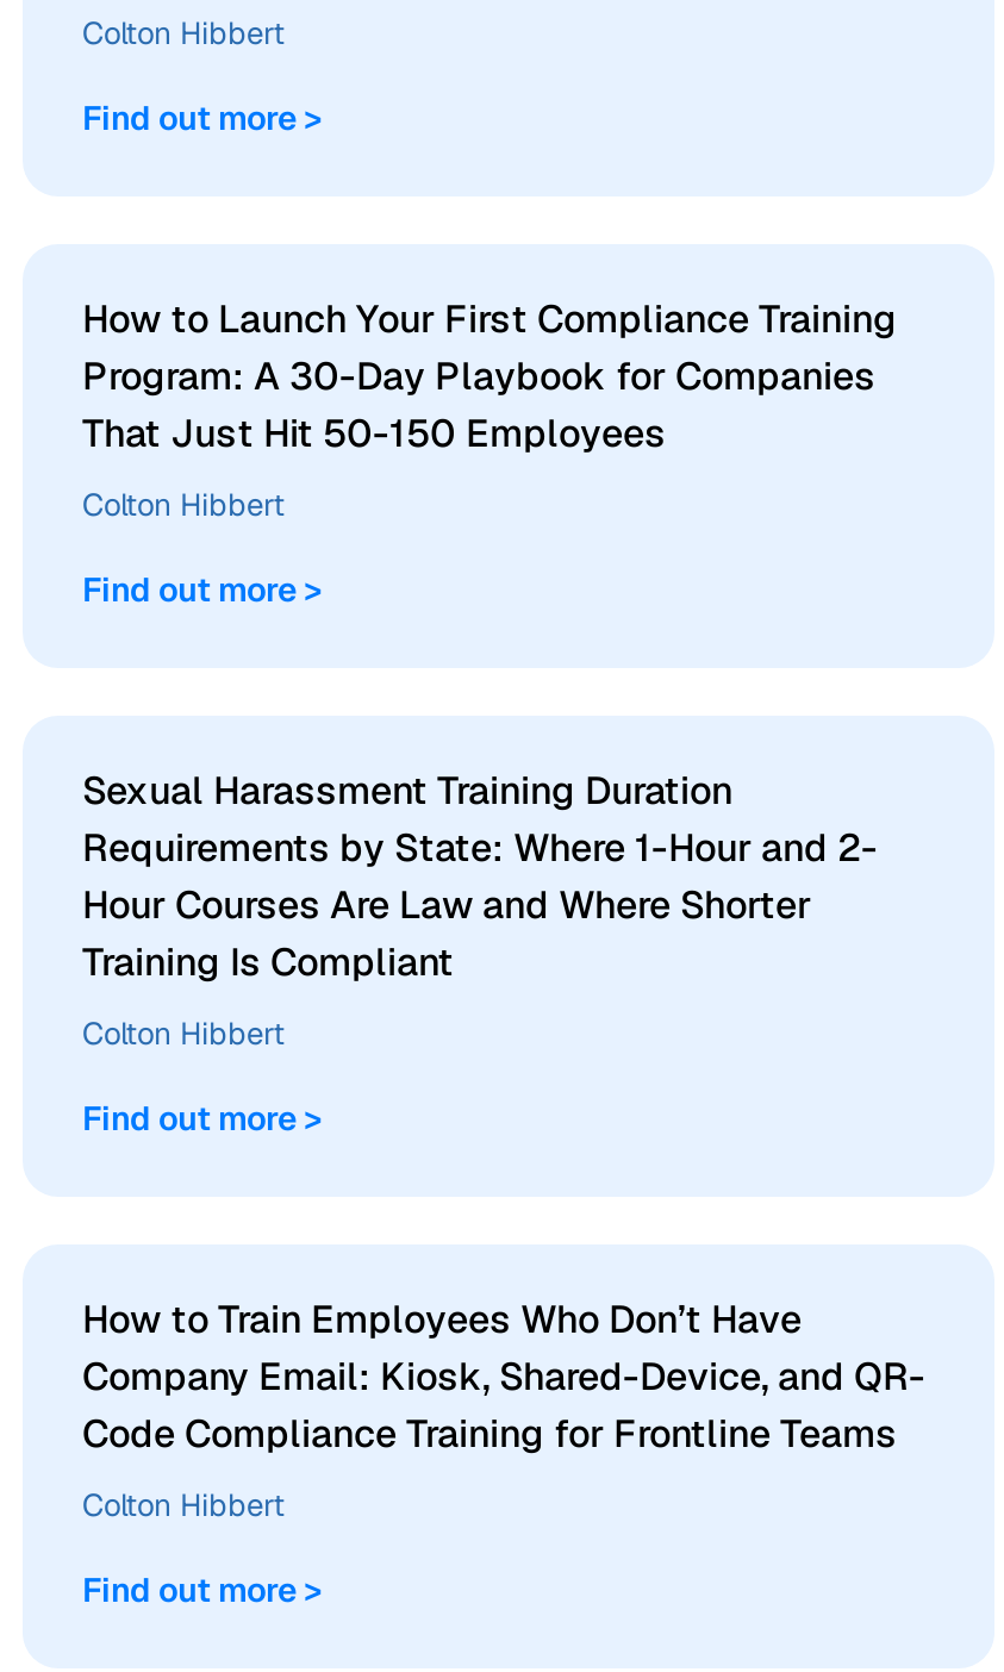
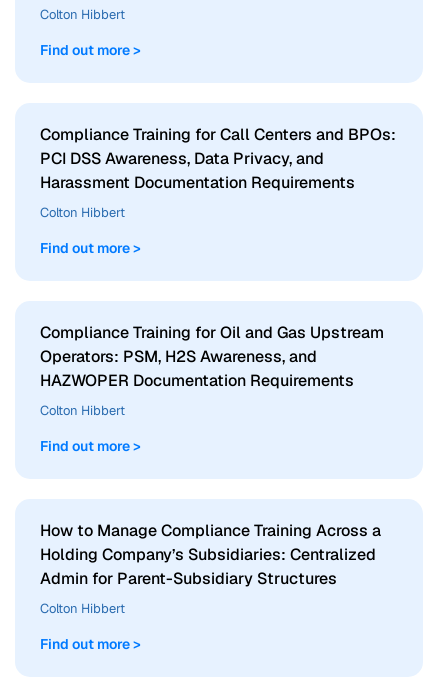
[82,294,897,458] How to Launch Your First Compliance Training | Program: A 30-Day Playbook for Companies | That Just Hit 50-150 Employees -> [40,124,396,193] Compliance Training for Call Centers and BPOs: | PCI DSS Awareness, Data Privacy, and | Harassment Documentation Requirements
[82,766,878,987] Sexual Harassment Training Duration | Requirements by State: Where 1-Hour and 2- | Hour Courses Are Law and Where Shorter | Training Is Compliant -> [40,322,384,391] Compliance Training for Oil and Gas Upstream | Operators: PSM, H2S Awareness, and | HAZWOPER Documentation Requirements
[82,1294,925,1459] How to Train Employees Who Don’t Have | Company Email: Kiosk, Shared-Device, and QR- | Code Compliance Training for Frontline Teams -> [40,520,381,589] How to Manage Compliance Training Across a | Holding Company’s Subsidiaries: Centralized | Admin for Parent-Subsidiary Structures

